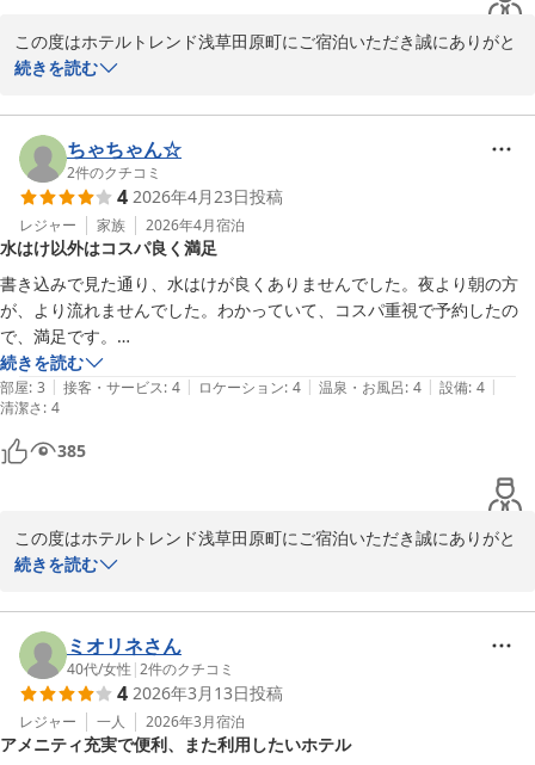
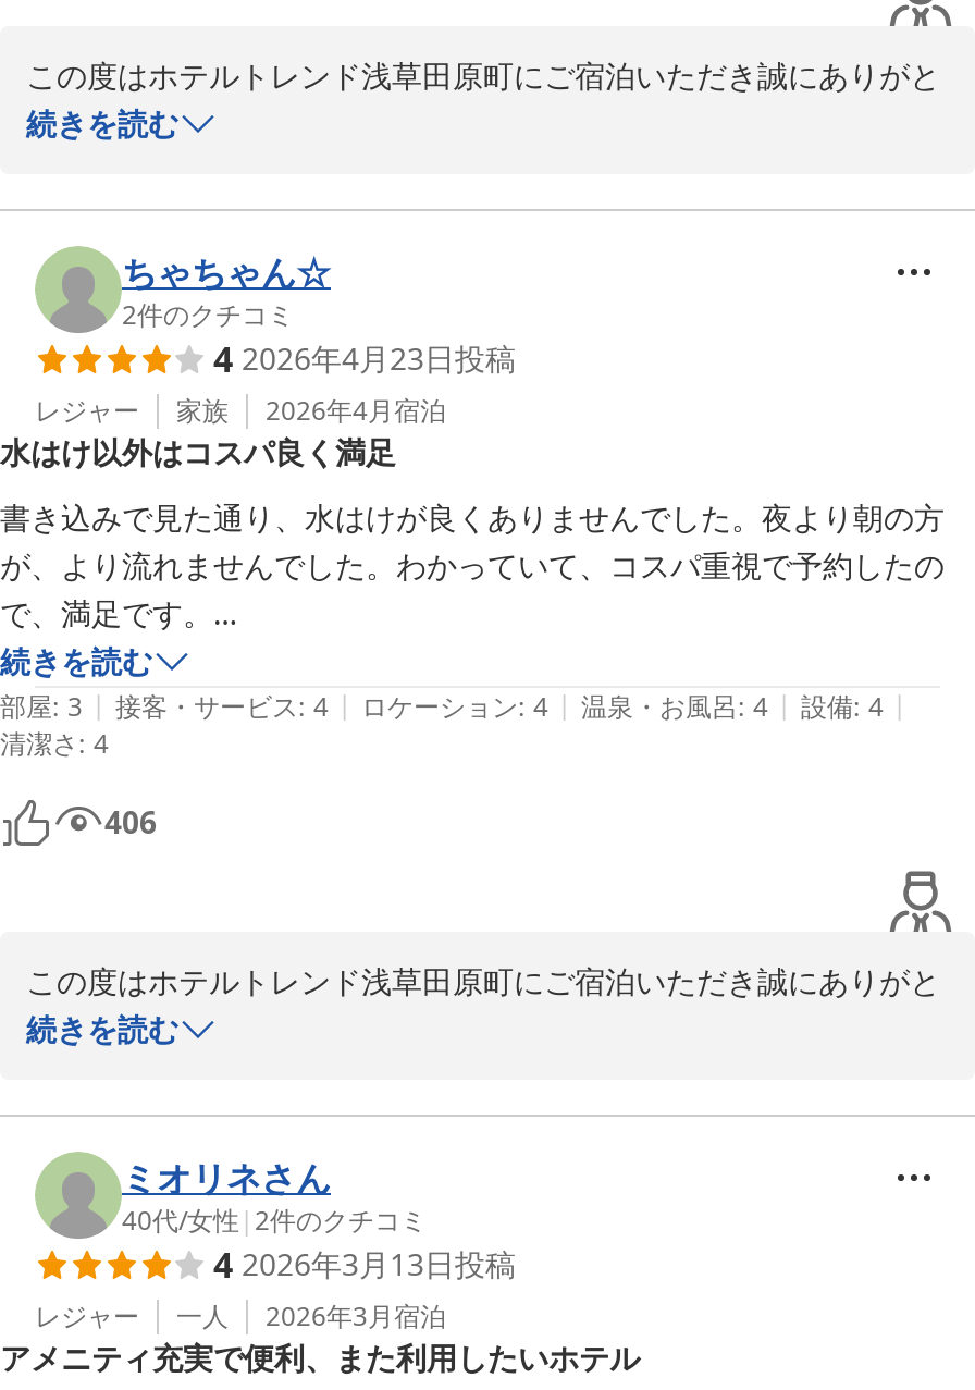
[57,439,86,462] 385 -> [104,801,157,842] 406

